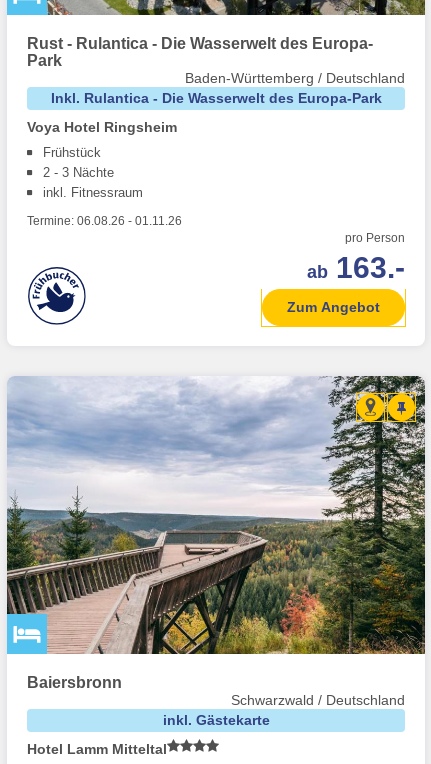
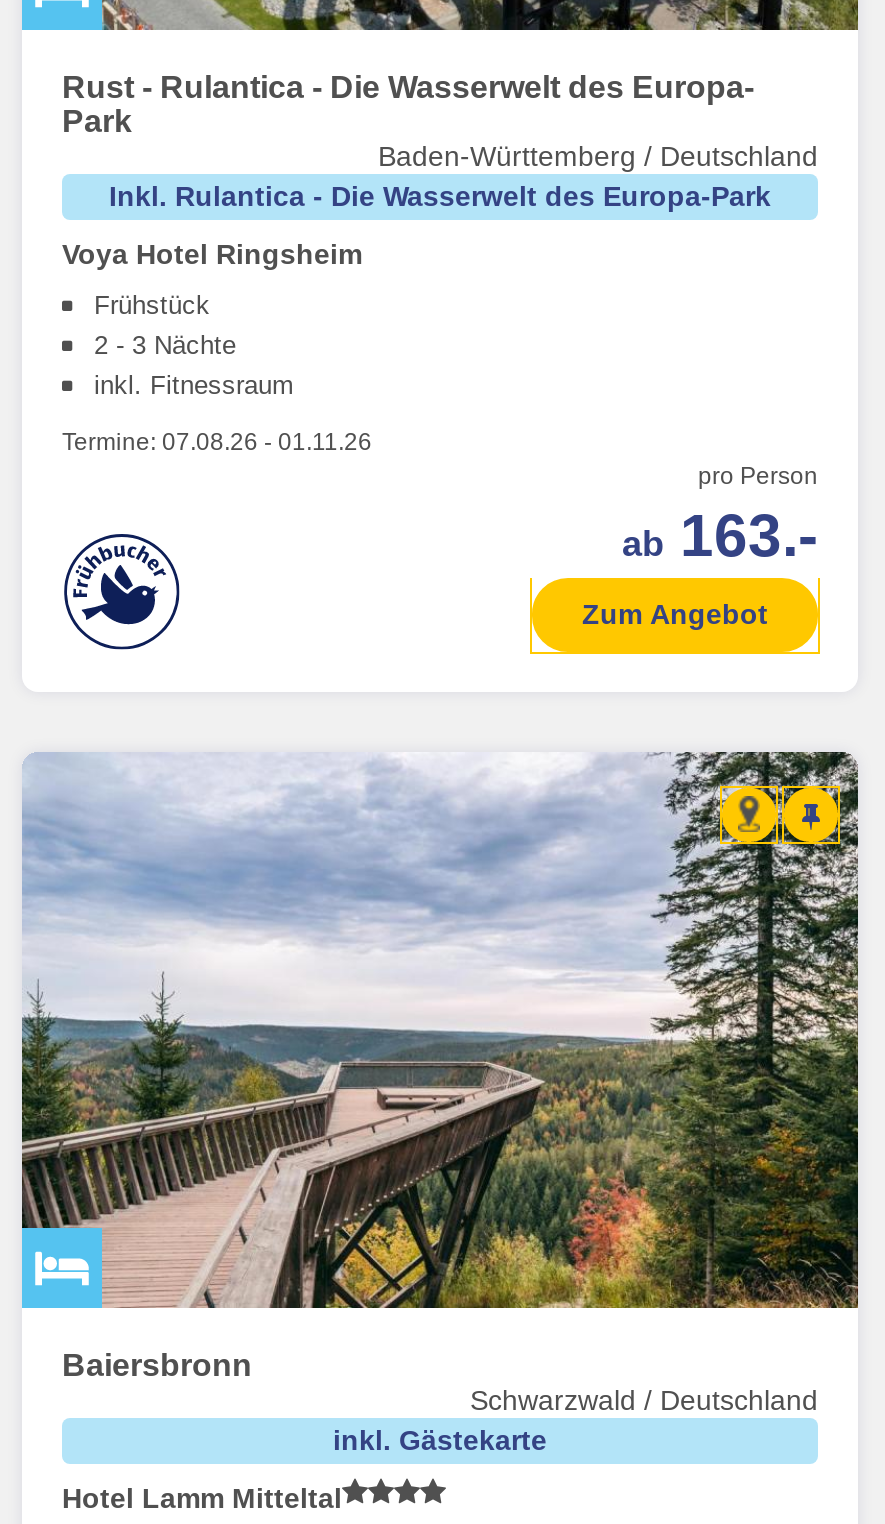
[27,214,182,228] Termine: 06.08.26 - 01.11.26 -> [62,428,372,456] Termine: 07.08.26 - 01.11.26

